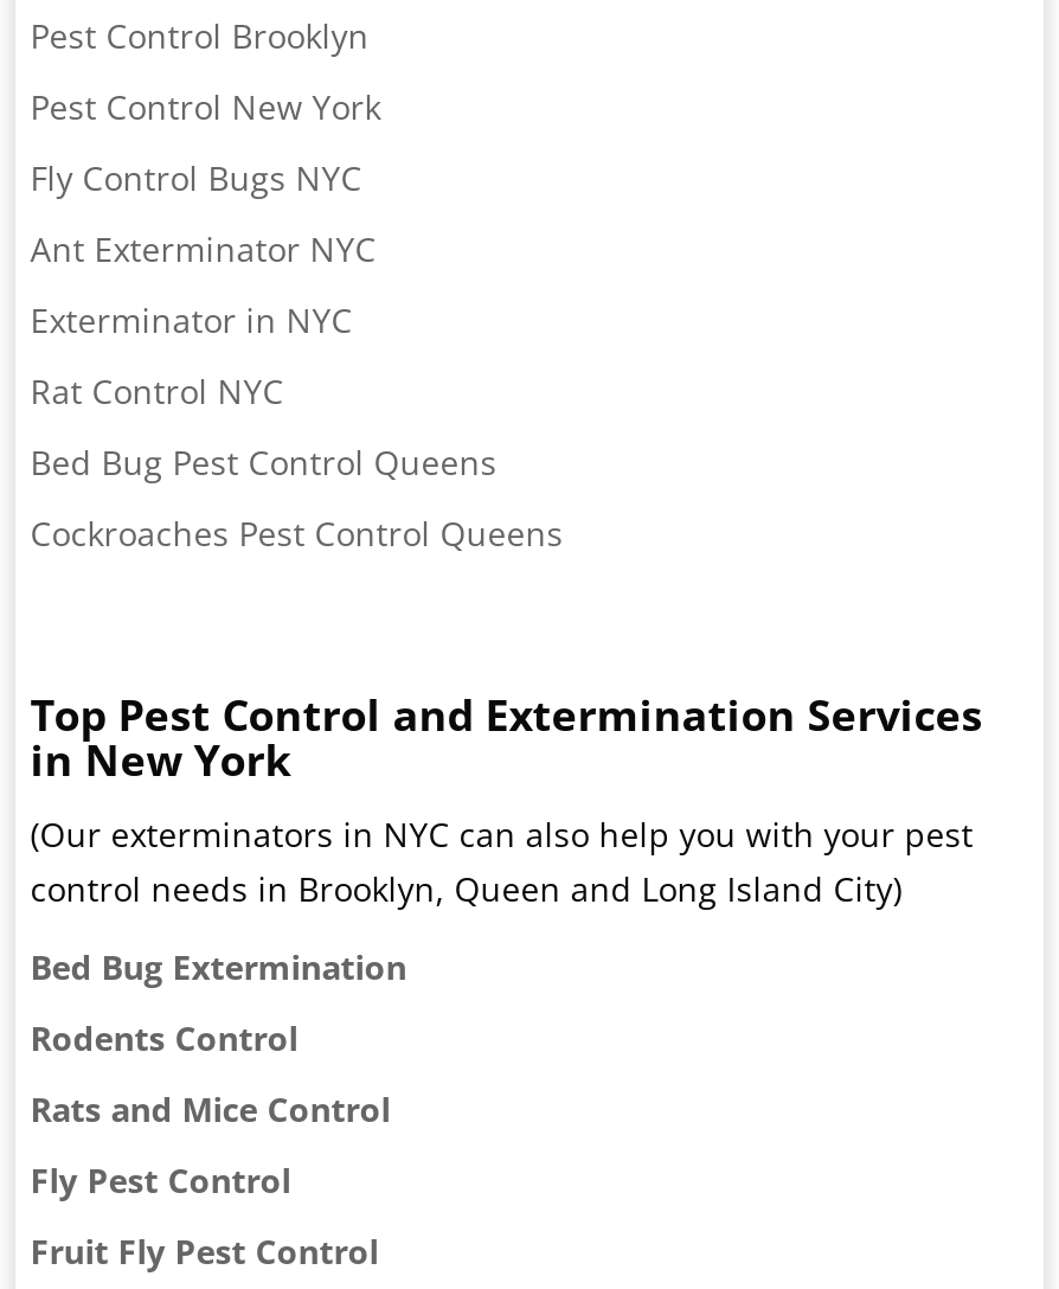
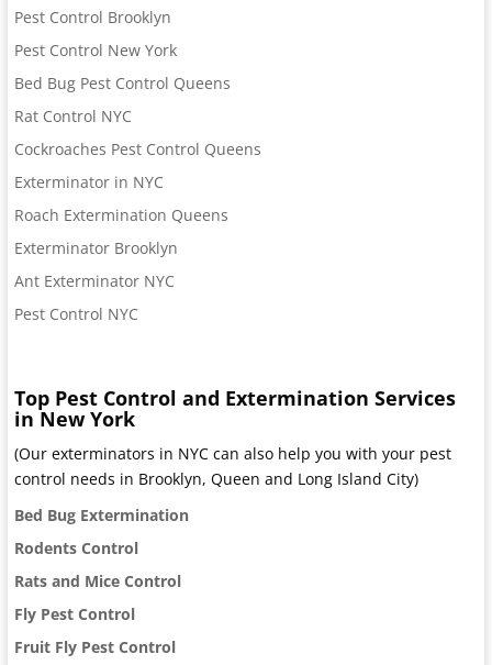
[30,156,362,201] Fly Control Bugs NYC -> none
moved [30,227,376,272] -> [14,271,175,292]: Ant Exterminator NYC
moved [30,299,352,344] -> [14,172,164,193]: Exterminator in NYC
moved [30,370,284,415] -> [14,106,132,127]: Rat Control NYC
moved [30,441,497,486] -> [14,73,231,94]: Bed Bug Pest Control Queens
moved [30,512,563,557] -> [14,139,262,160]: Cockroaches Pest Control Queens
none -> [14,205,229,325] Roach Extermination Queens | Exterminator Brooklyn | Pest Control NYC

